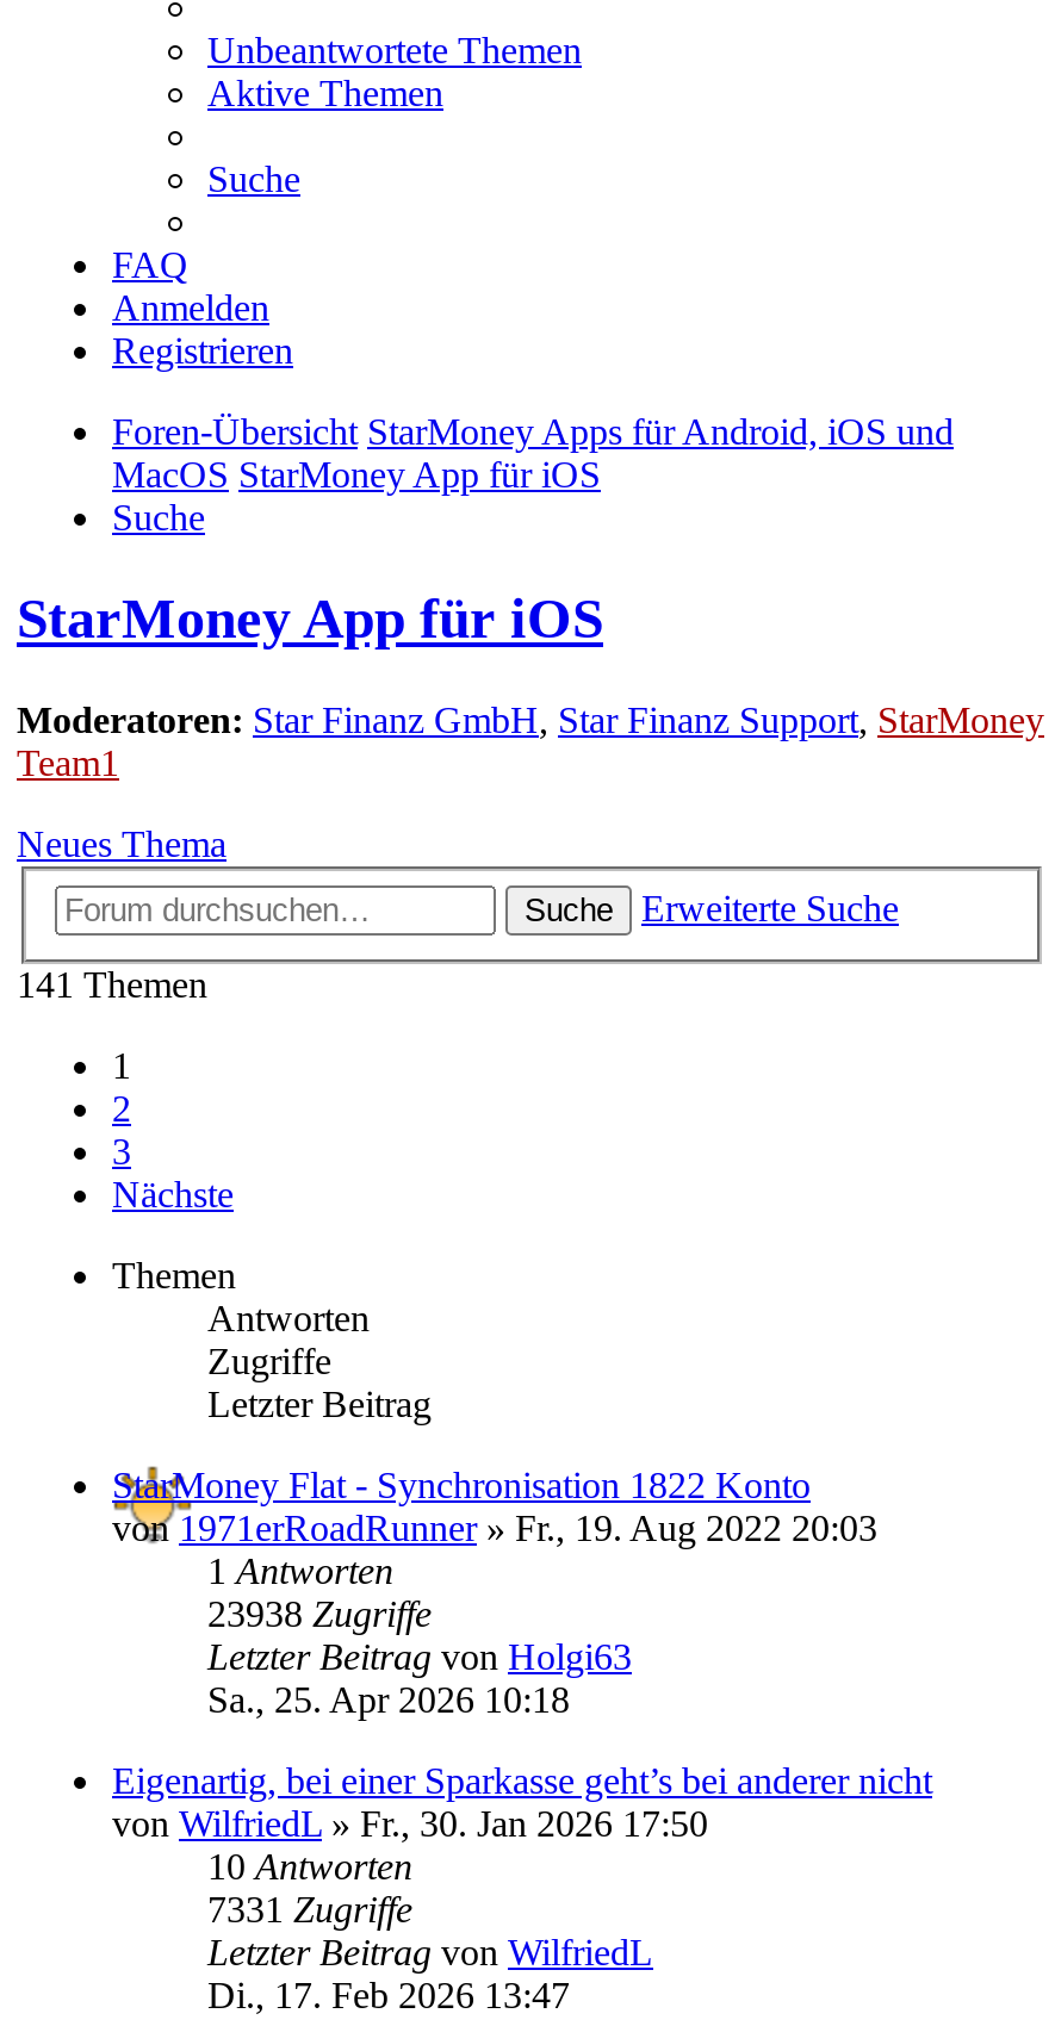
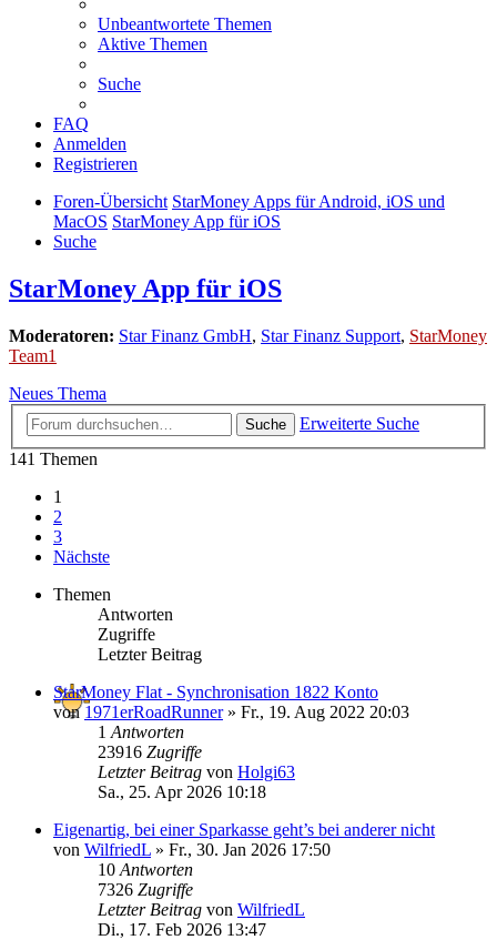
[207,1593,432,1634] 23938 Zugriffe -> [98,742,202,761] 23916 Zugriffe
[207,1889,412,1929] 7331 Zugriffe -> [98,880,193,899] 7326 Zugriffe

